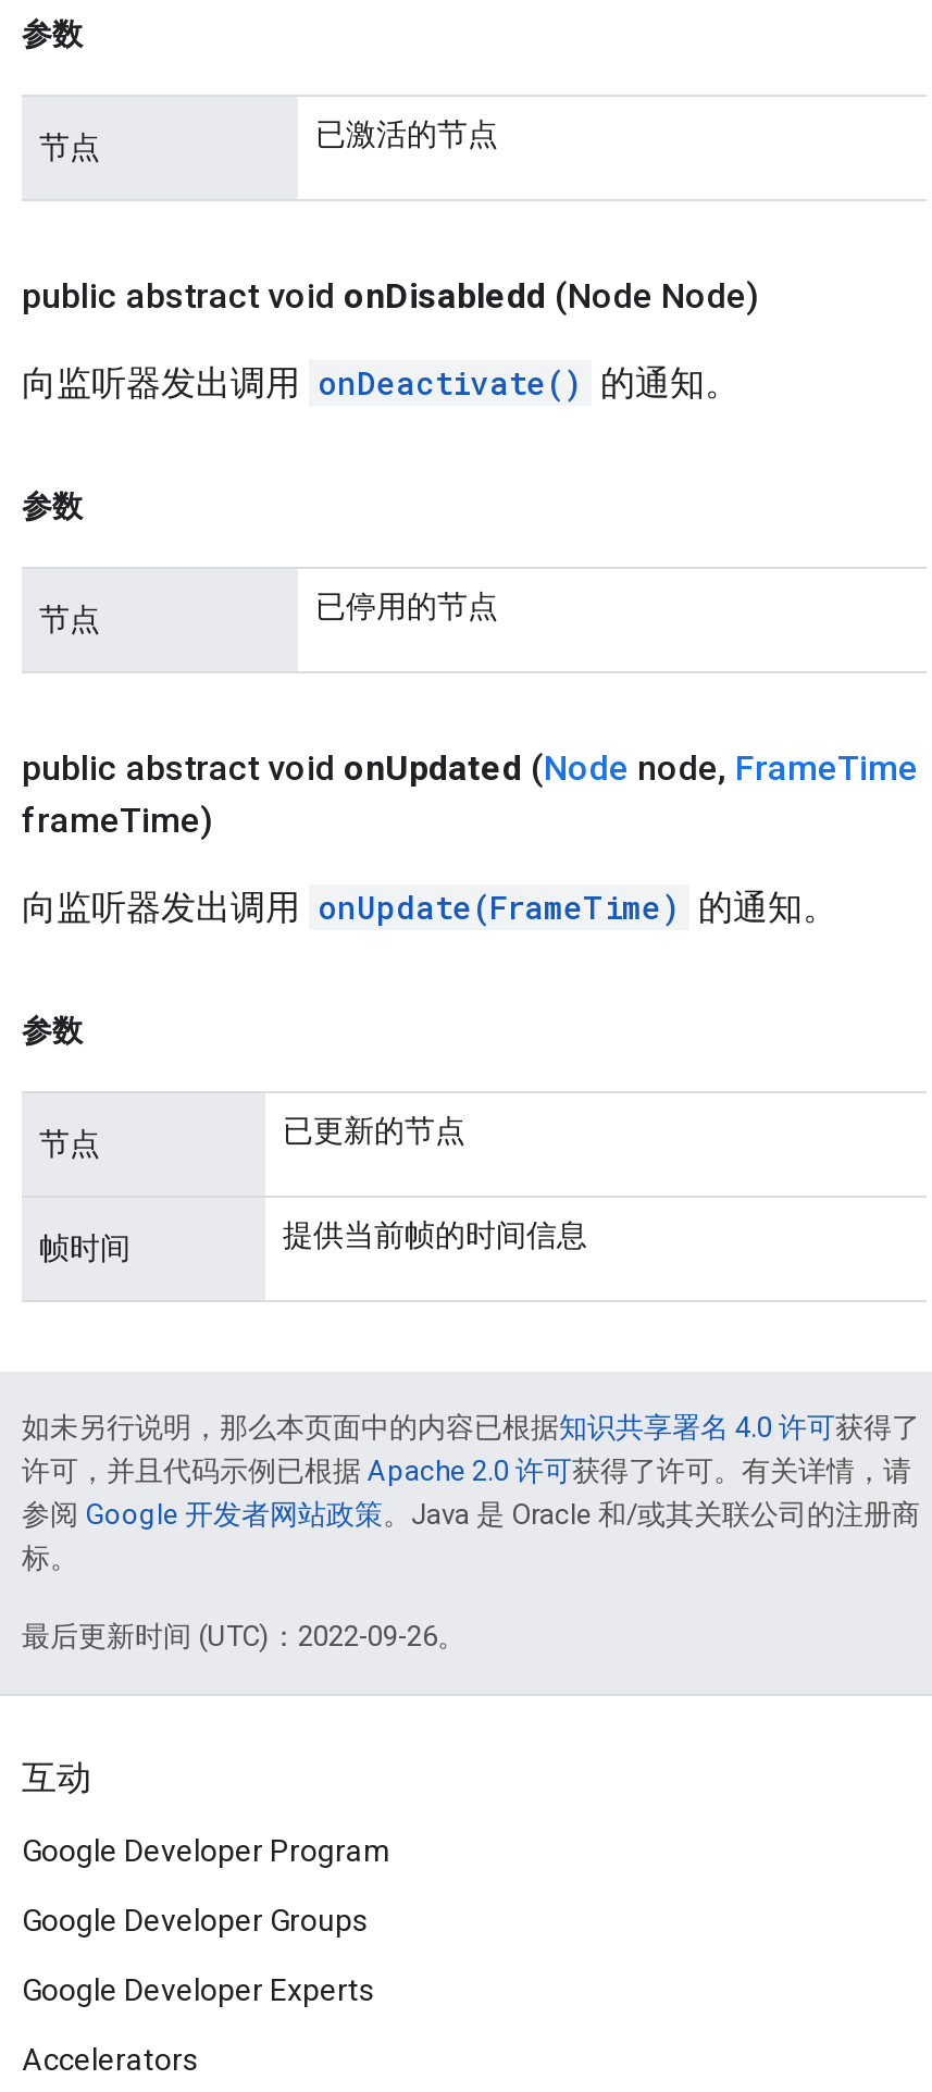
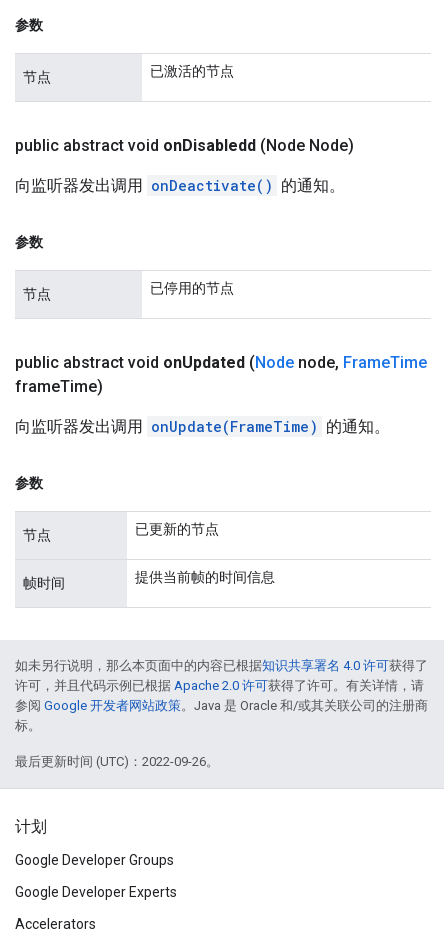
[22,1757,392,1868] 互动 | Google Developer Program -> [15,817,47,837] 计划

